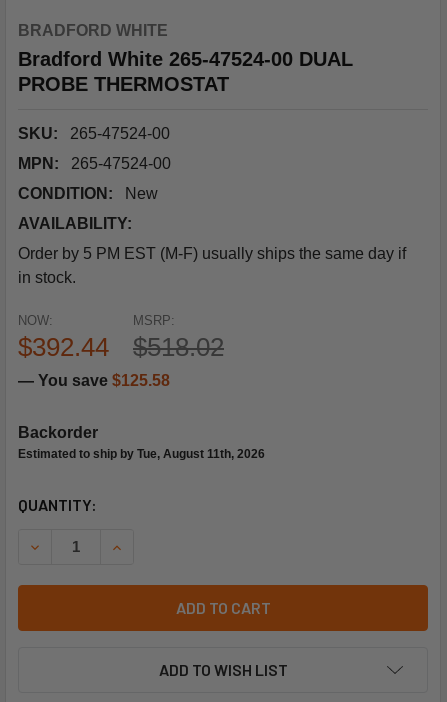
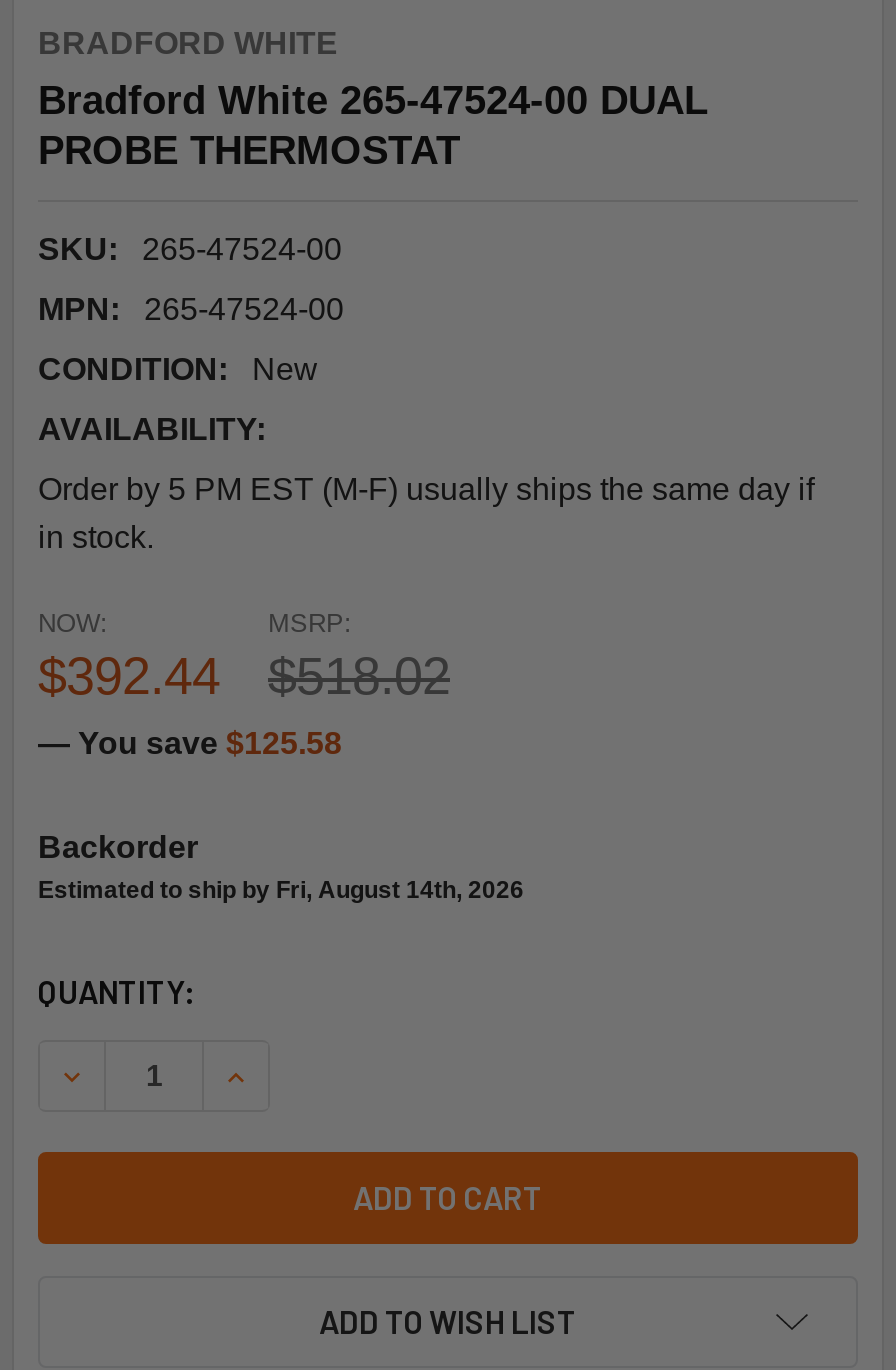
[18,447,265,461] Estimated to ship by Tue, August 11th, 2026 -> [38,876,524,904] Estimated to ship by Fri, August 14th, 2026

